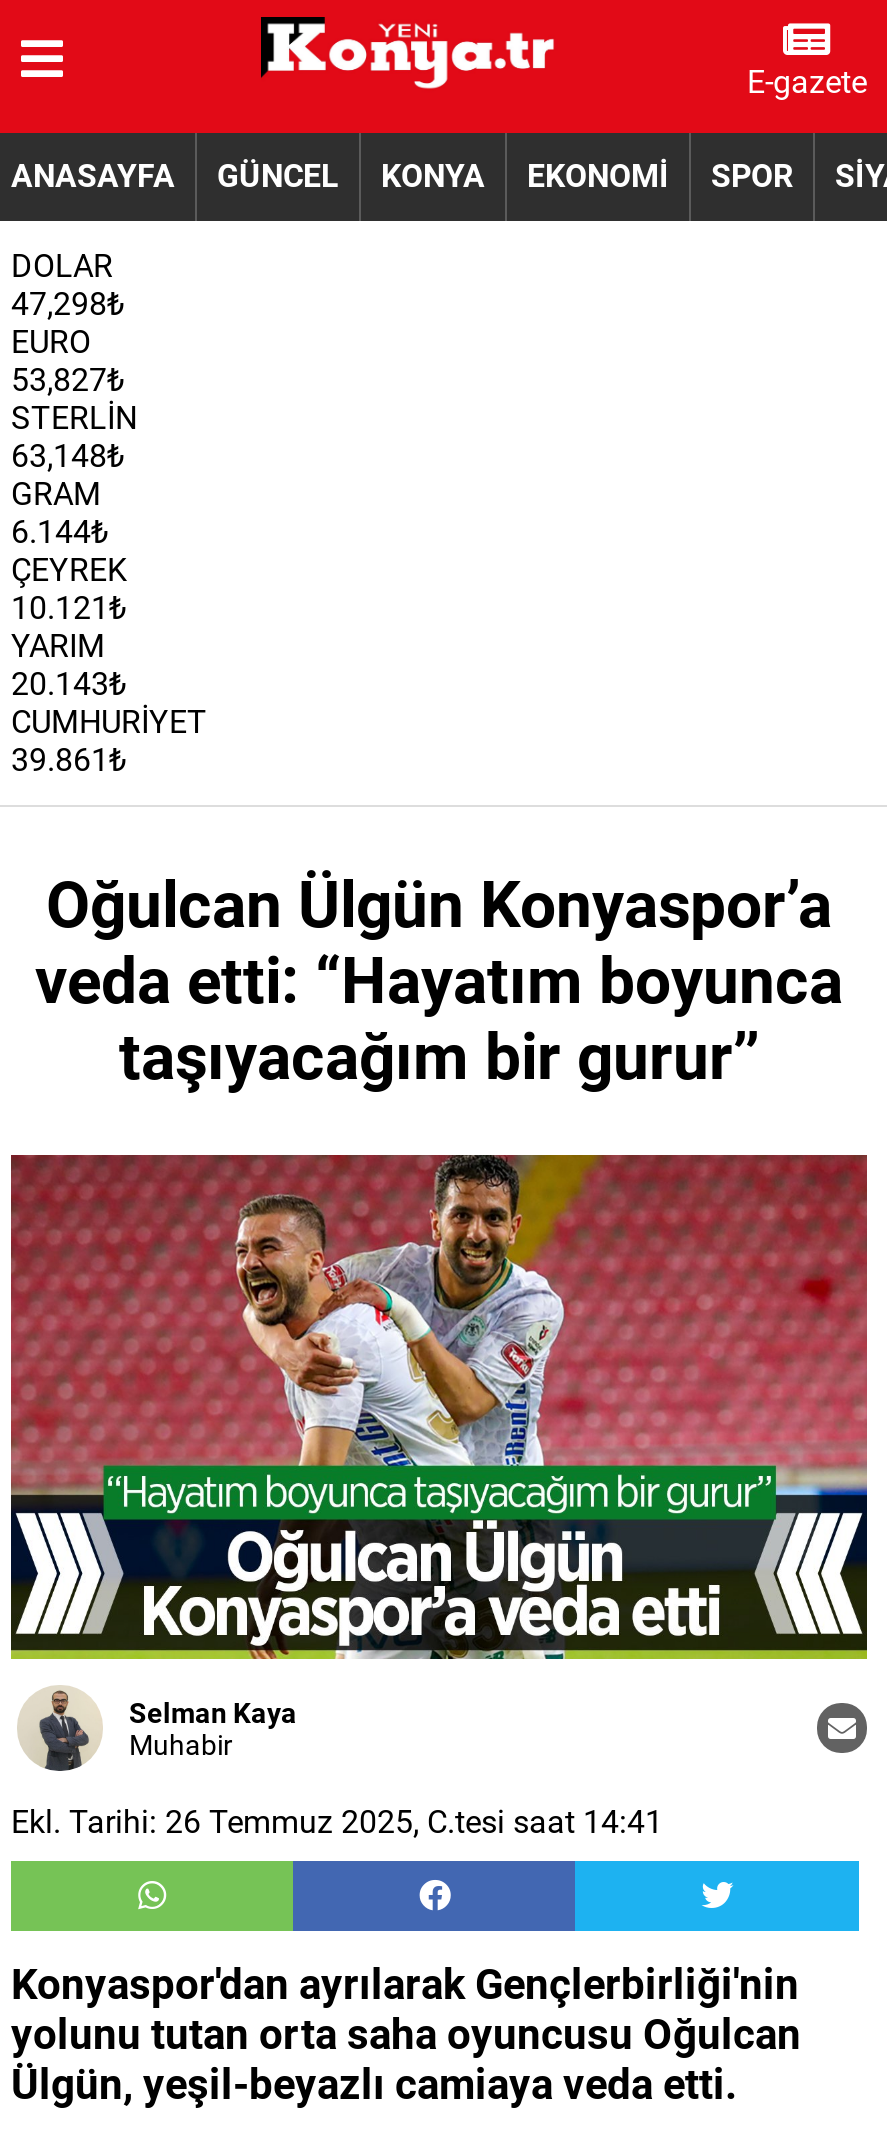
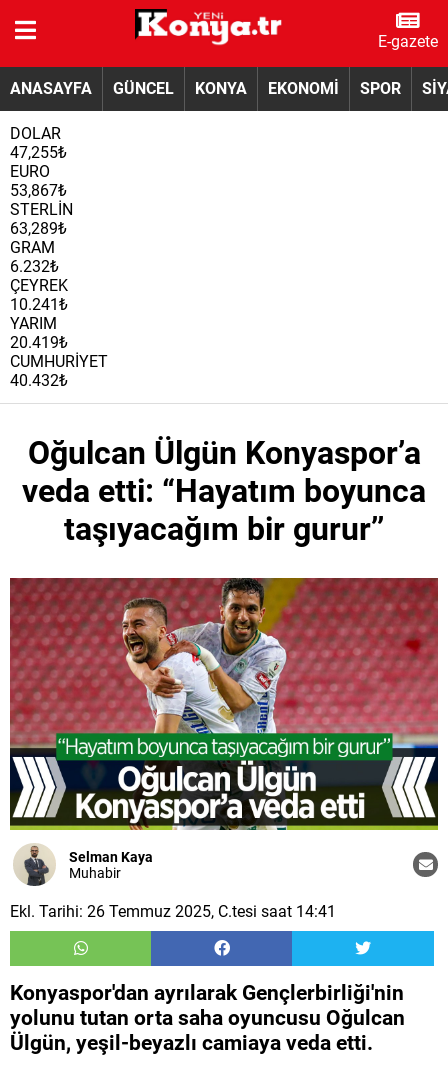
[11,285,125,323] 47,298₺ -> [10,143,67,162] 47,255₺
[11,361,125,399] 53,827₺ -> [10,181,67,200] 53,867₺
[11,437,125,475] 63,148₺ -> [10,219,67,238] 63,289₺
[11,513,109,551] 6.144₺ -> [10,257,59,276] 6.232₺
[11,589,127,627] 10.121₺ -> [10,295,68,314] 10.241₺
[11,665,127,703] 20.143₺ -> [10,333,68,352] 20.419₺
[11,741,127,779] 39.861₺ -> [10,371,68,390] 40.432₺

